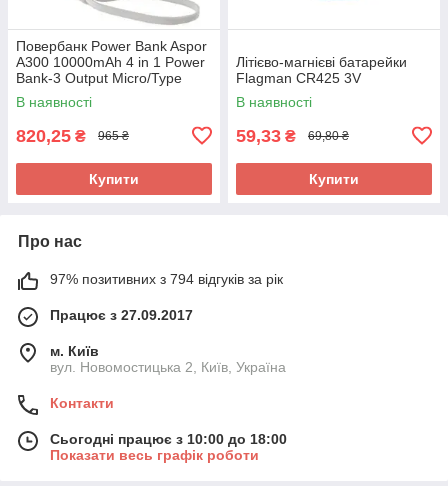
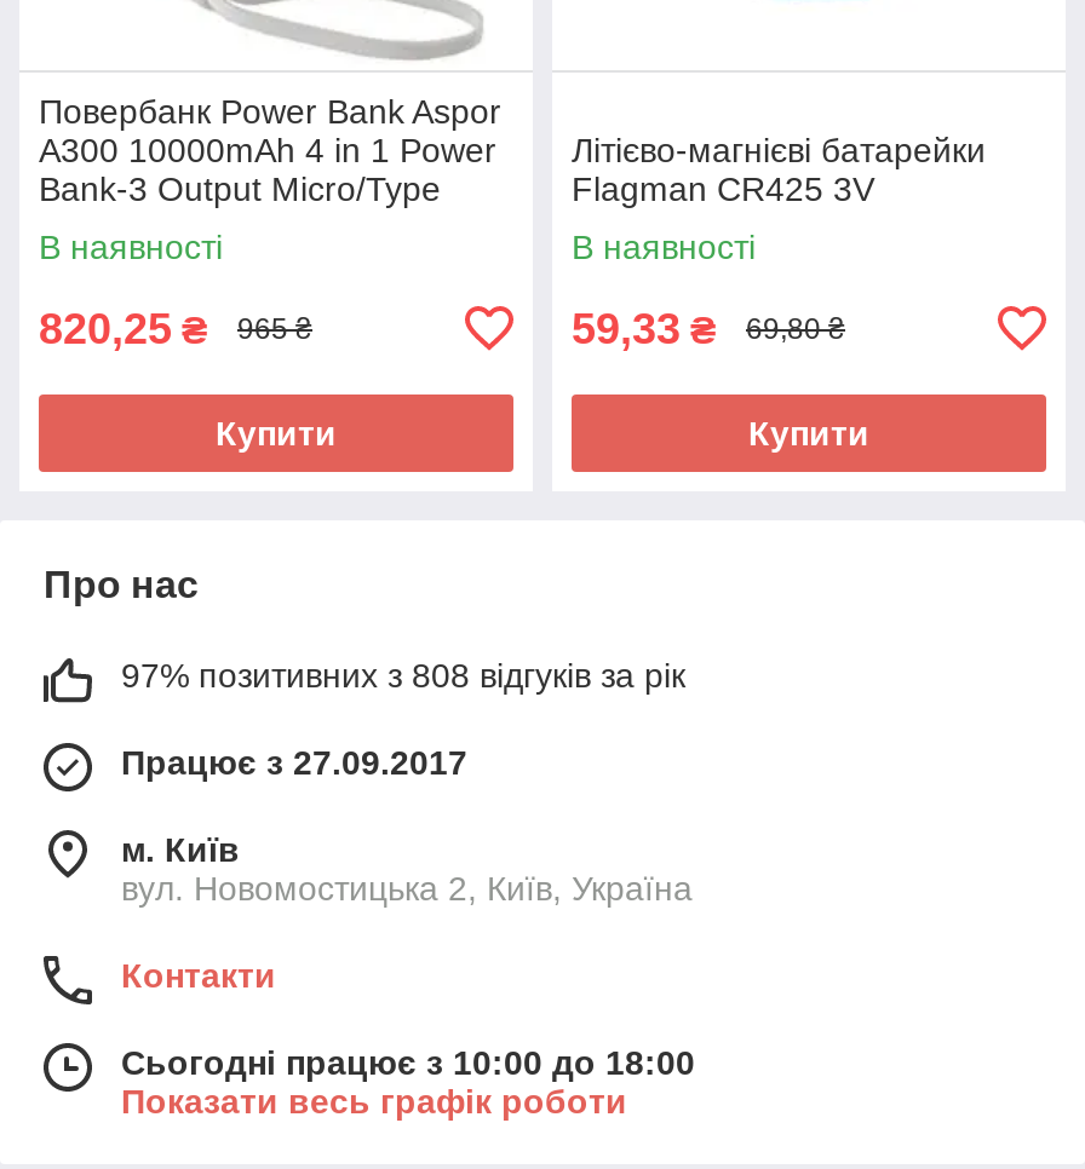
[50,271,283,287] 97% позитивних з 794 відгуків за рік -> [121,655,685,694] 97% позитивних з 808 відгуків за рік

